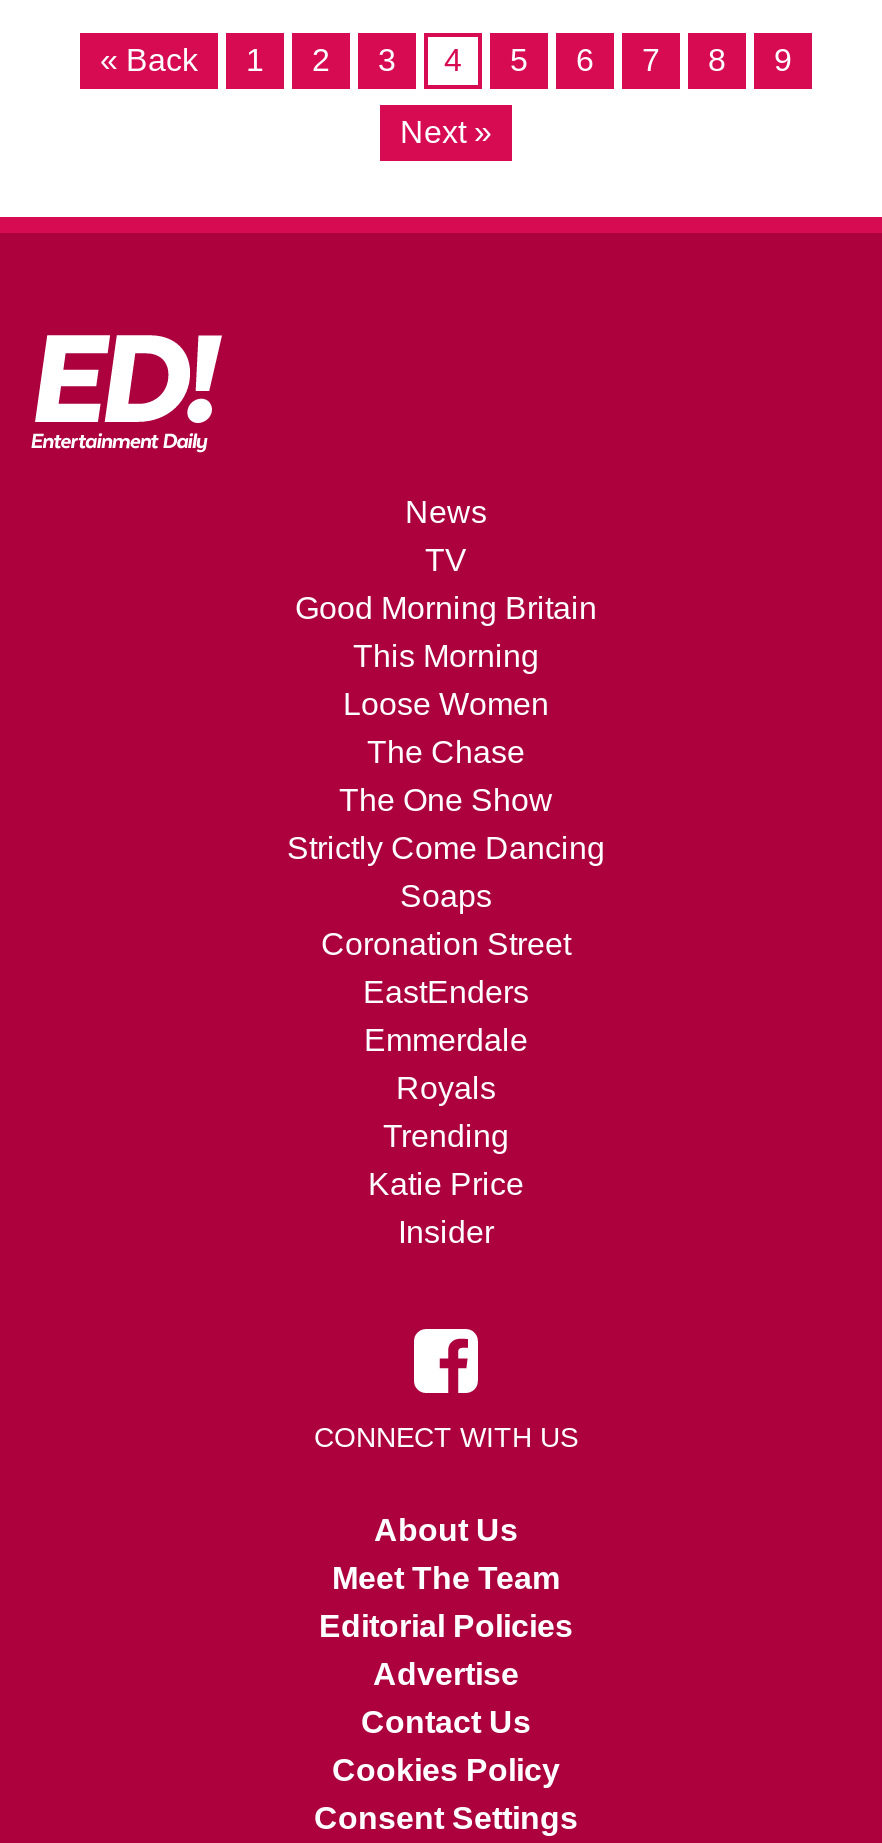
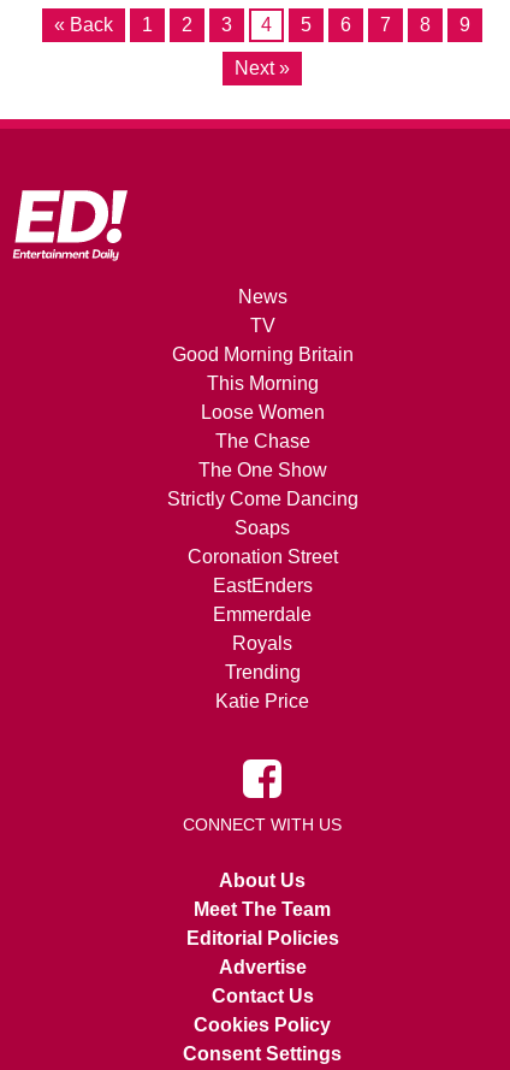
[398,1214,494,1248] Insider -> none

